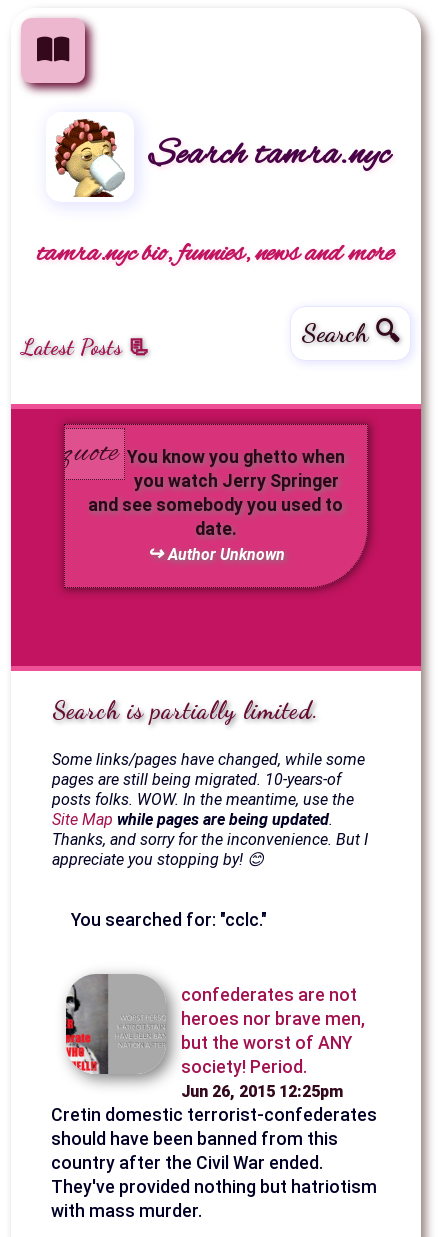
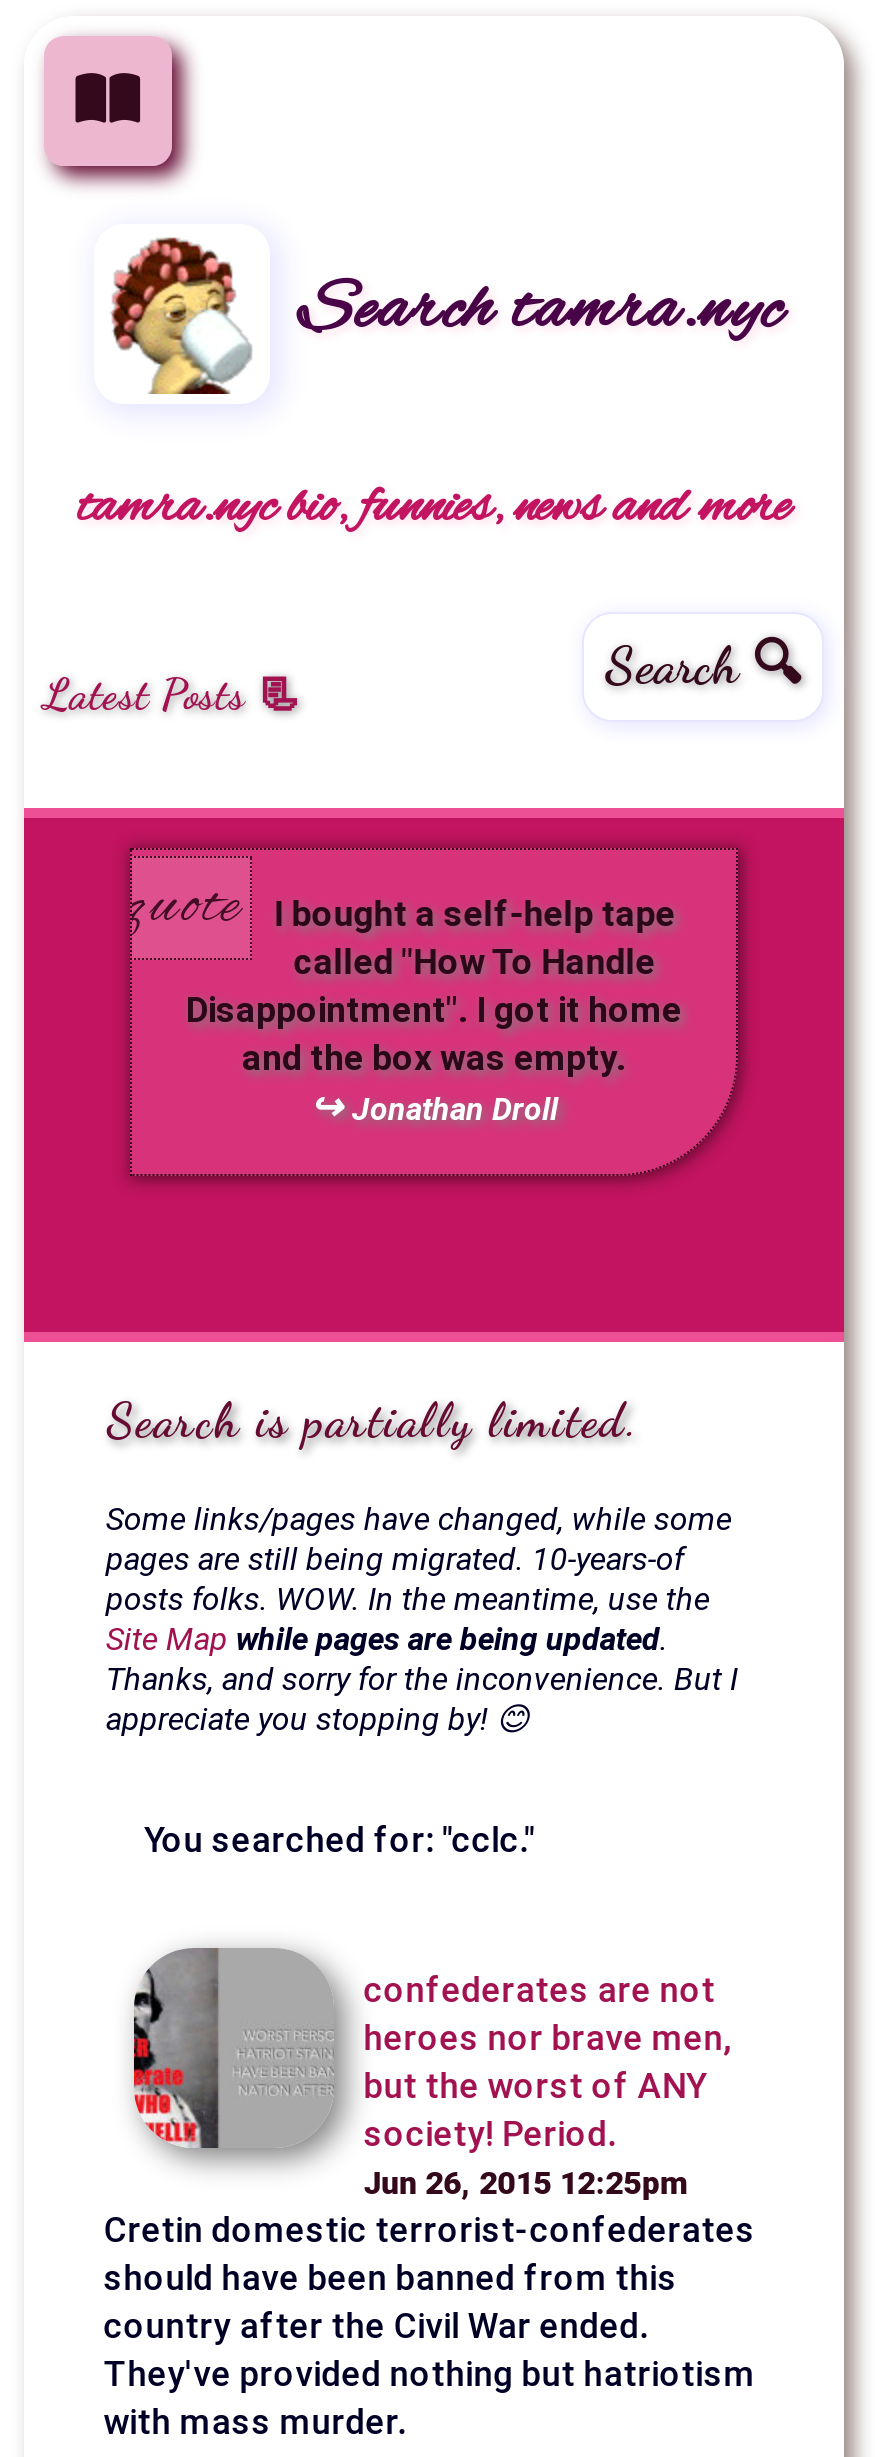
[88,447,345,564] You know you ghetto when | you watch Jerry Springer | and see somebody you used to | date. | Author Unknown -> [186,894,682,1128] I bought a self-help tape | called "How To Handle | Disappointment". I got it home | and the box was empty. | Jonathan Droll

